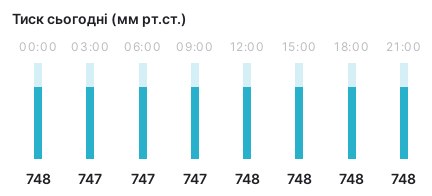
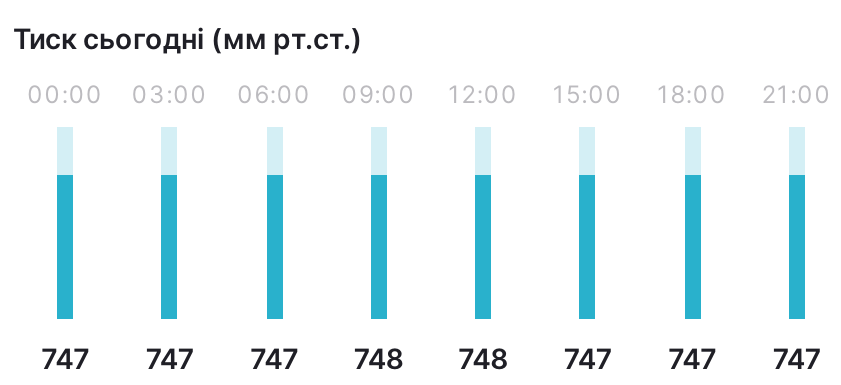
[26,170,51,187] 748 -> [41,341,89,375] 747
[183,170,207,187] 747 -> [354,341,404,375] 748
[287,170,312,187] 748 -> [564,341,612,375] 747
[339,170,364,187] 748 -> [668,341,716,375] 747
[391,170,416,187] 748 -> [773,341,821,375] 747

